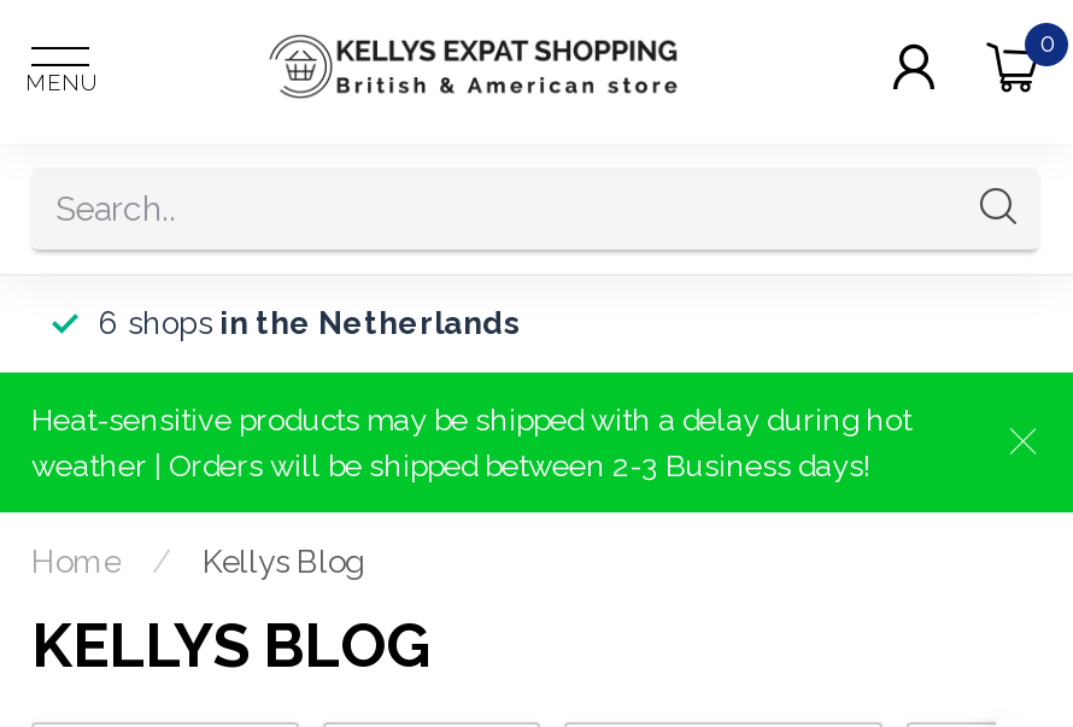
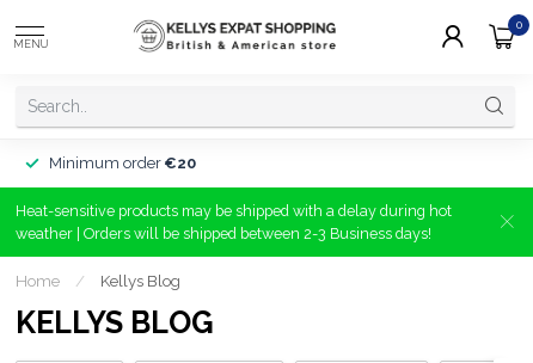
[99,305,521,341] 6 shops in the Netherlands -> [49,154,196,172] Minimum order €20

